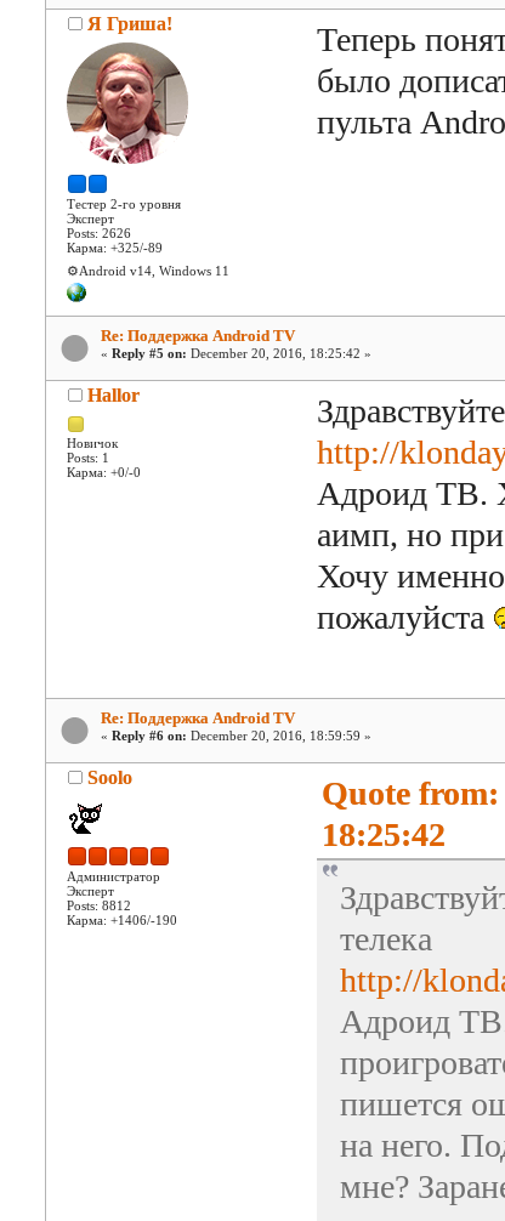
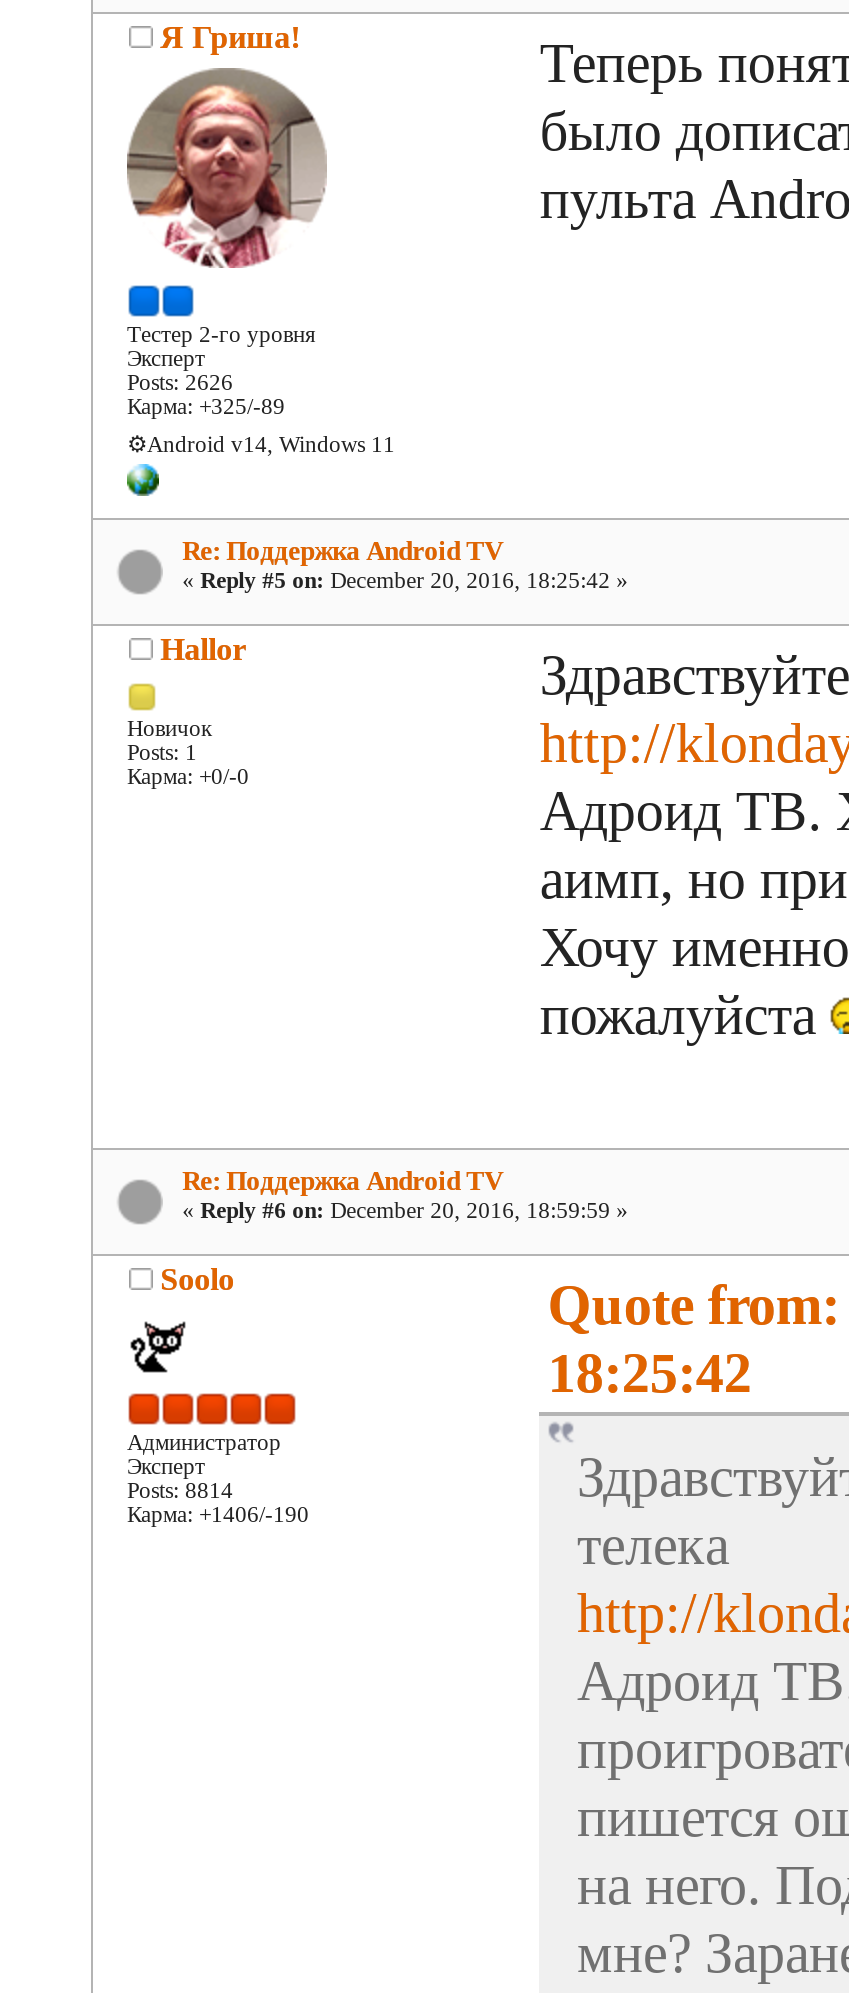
[67,898,131,912] Posts: 8812 -> [127,1477,233,1501] Posts: 8814

